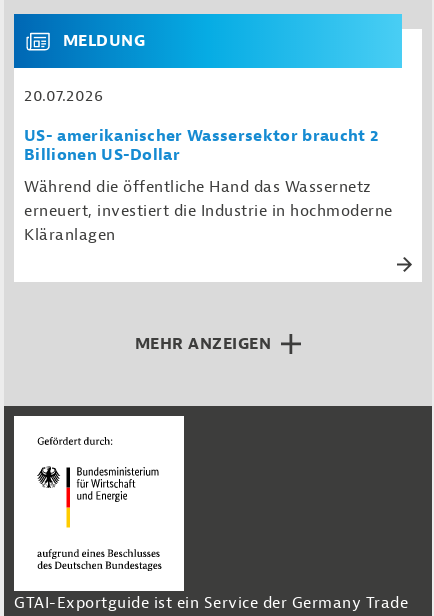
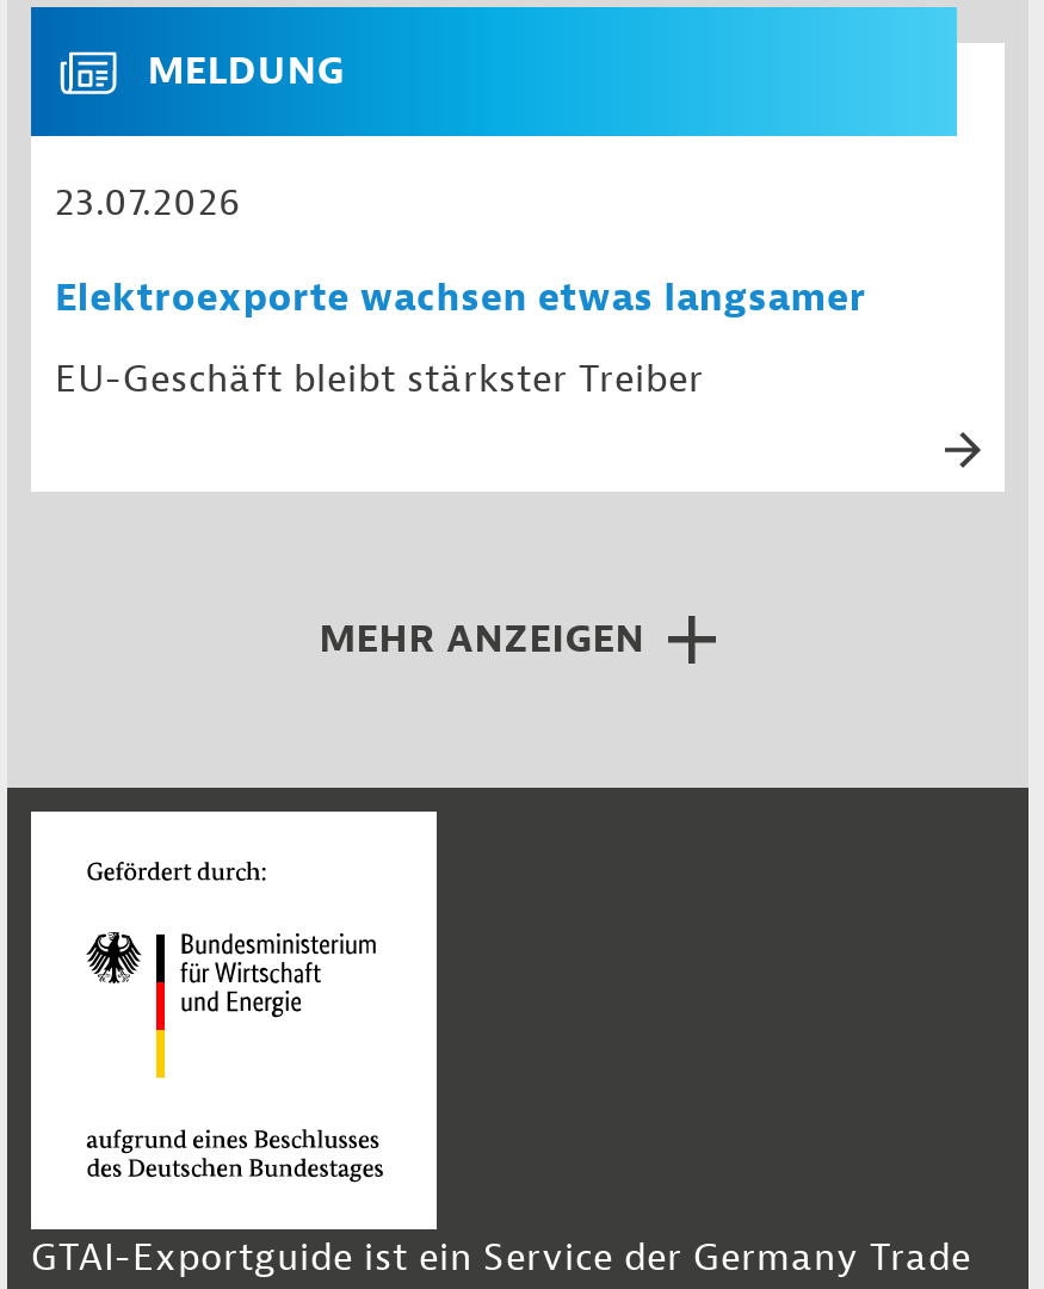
[24,86,103,106] 20.07.2026 -> [55,180,241,227] 23.07.2026
[24,126,378,165] US- amerikanischer Wassersektor braucht 2 | Billionen US-Dollar -> [55,275,867,323] Elektroexporte wachsen etwas langsamer
[24,177,392,245] Während die öffentliche Hand das Wassernetz | erneuert, investiert die Industrie in hochmoderne | Kläranlagen -> [55,356,704,404] EU-Geschäft bleibt stärkster Treiber

